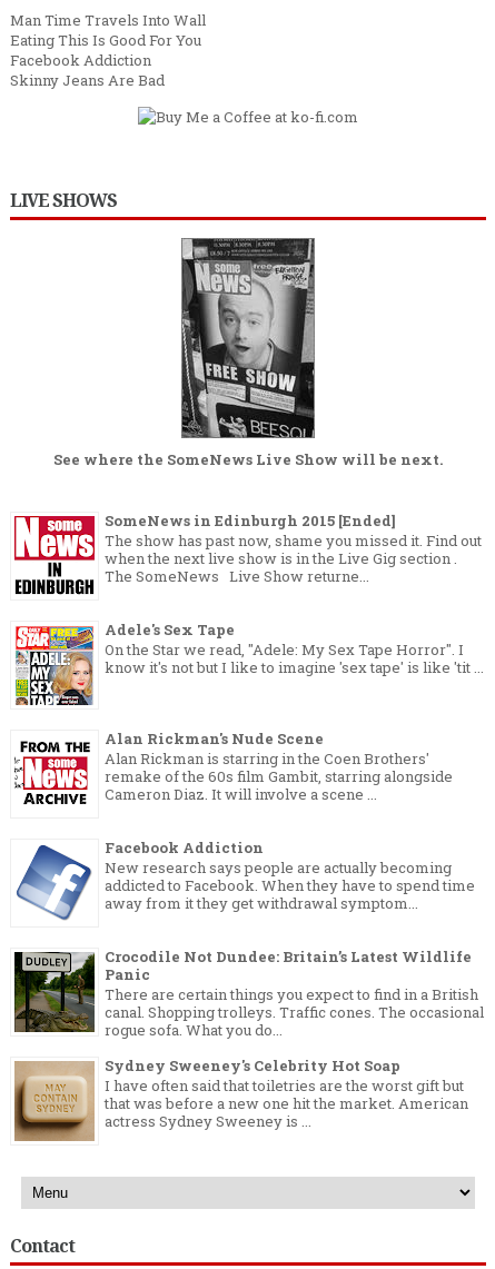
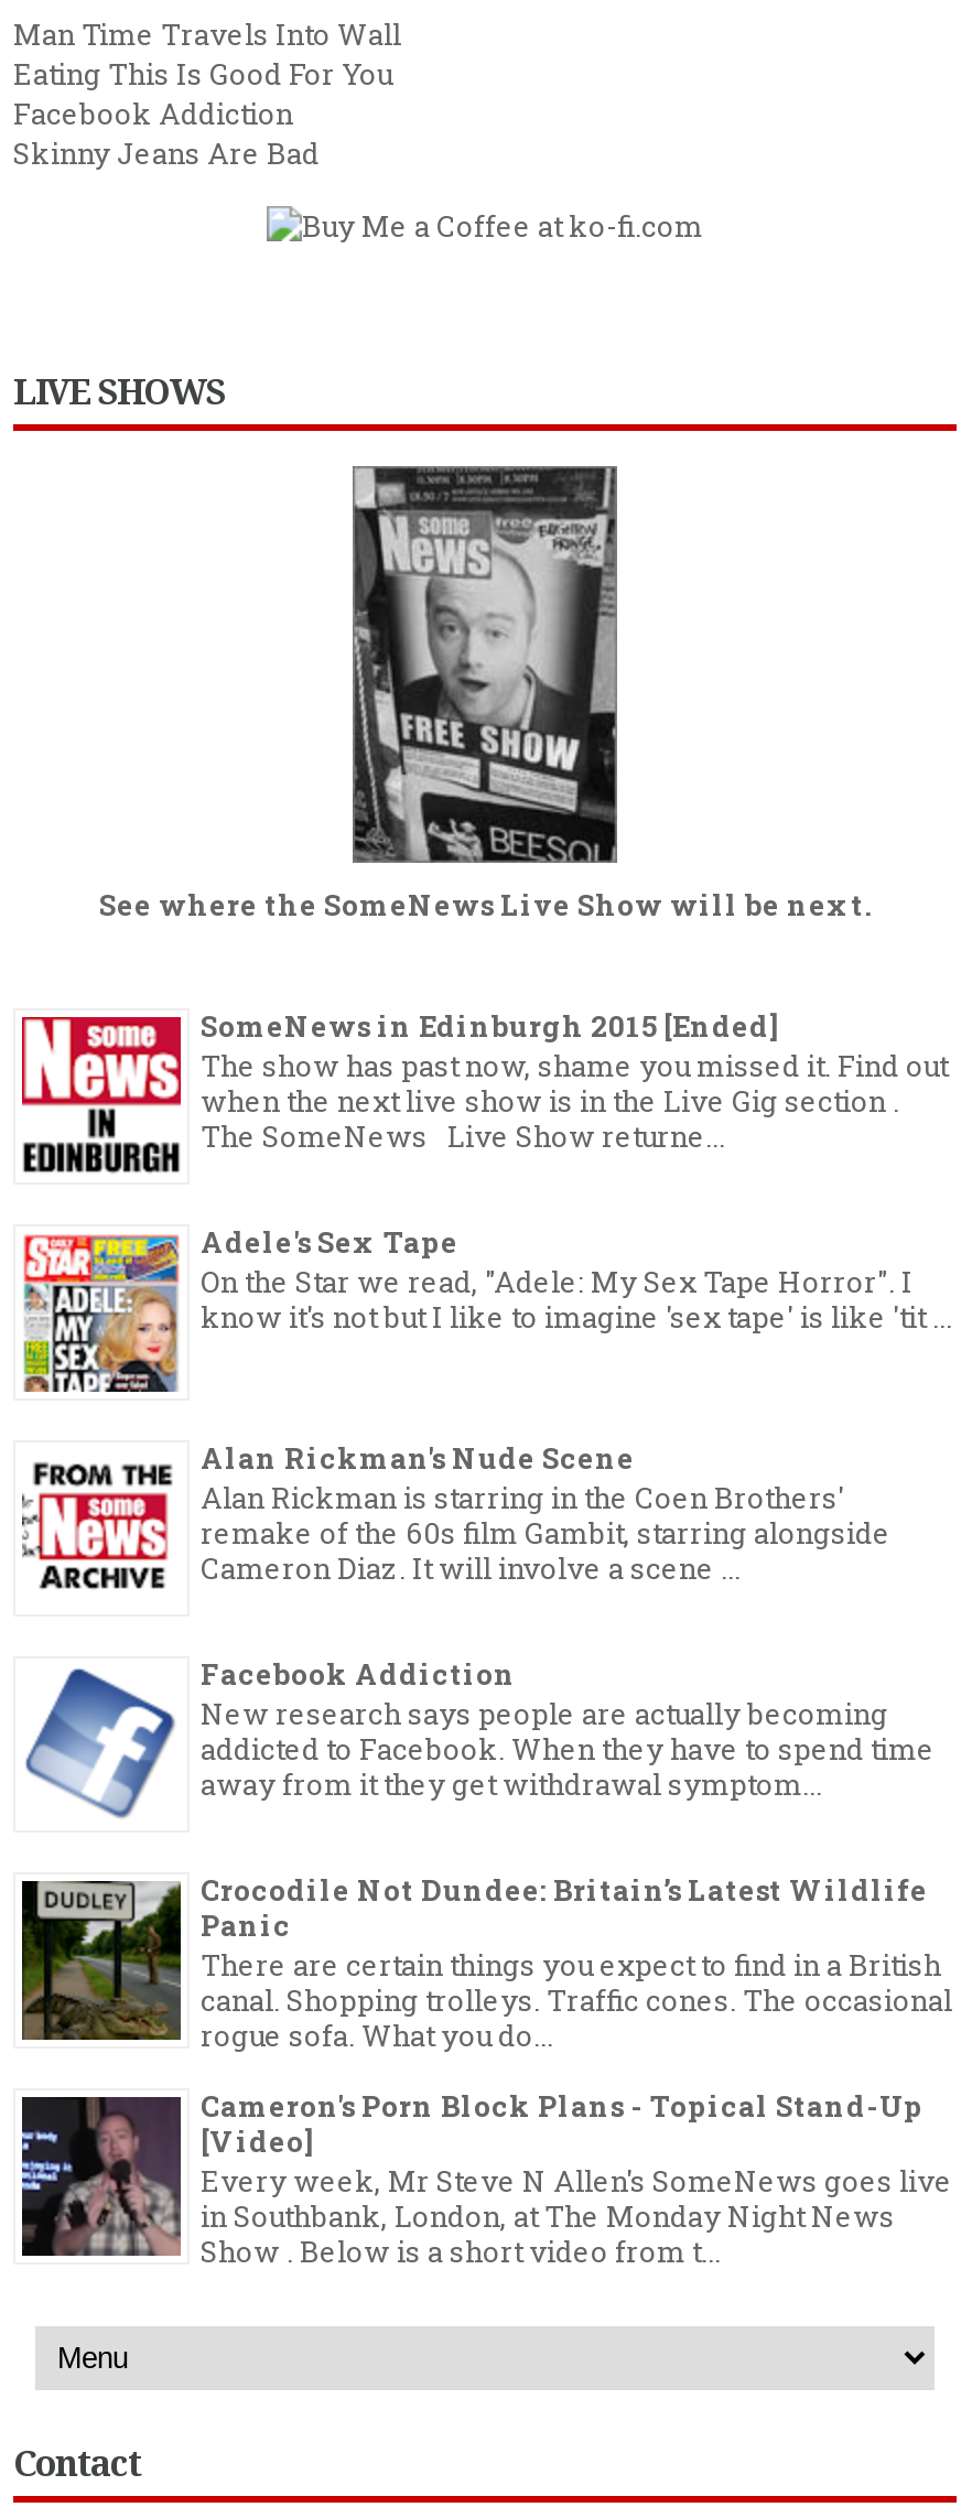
[13,1055,468,1142] [image] | Sydney Sweeney's Celebrity Hot Soap | I have often said that toiletries are the worst gift but | that was before a new one hit the market. American | actress Sydney Sweeney is ... -> [20,2085,952,2272] [image] | Cameron's Porn Block Plans - Topical Stand-Up | [Video] | Every week, Mr Steve N Allen's SomeNews goes live | in Southbank, London, at The Monday Night News | Show . Below is a short video from t...

